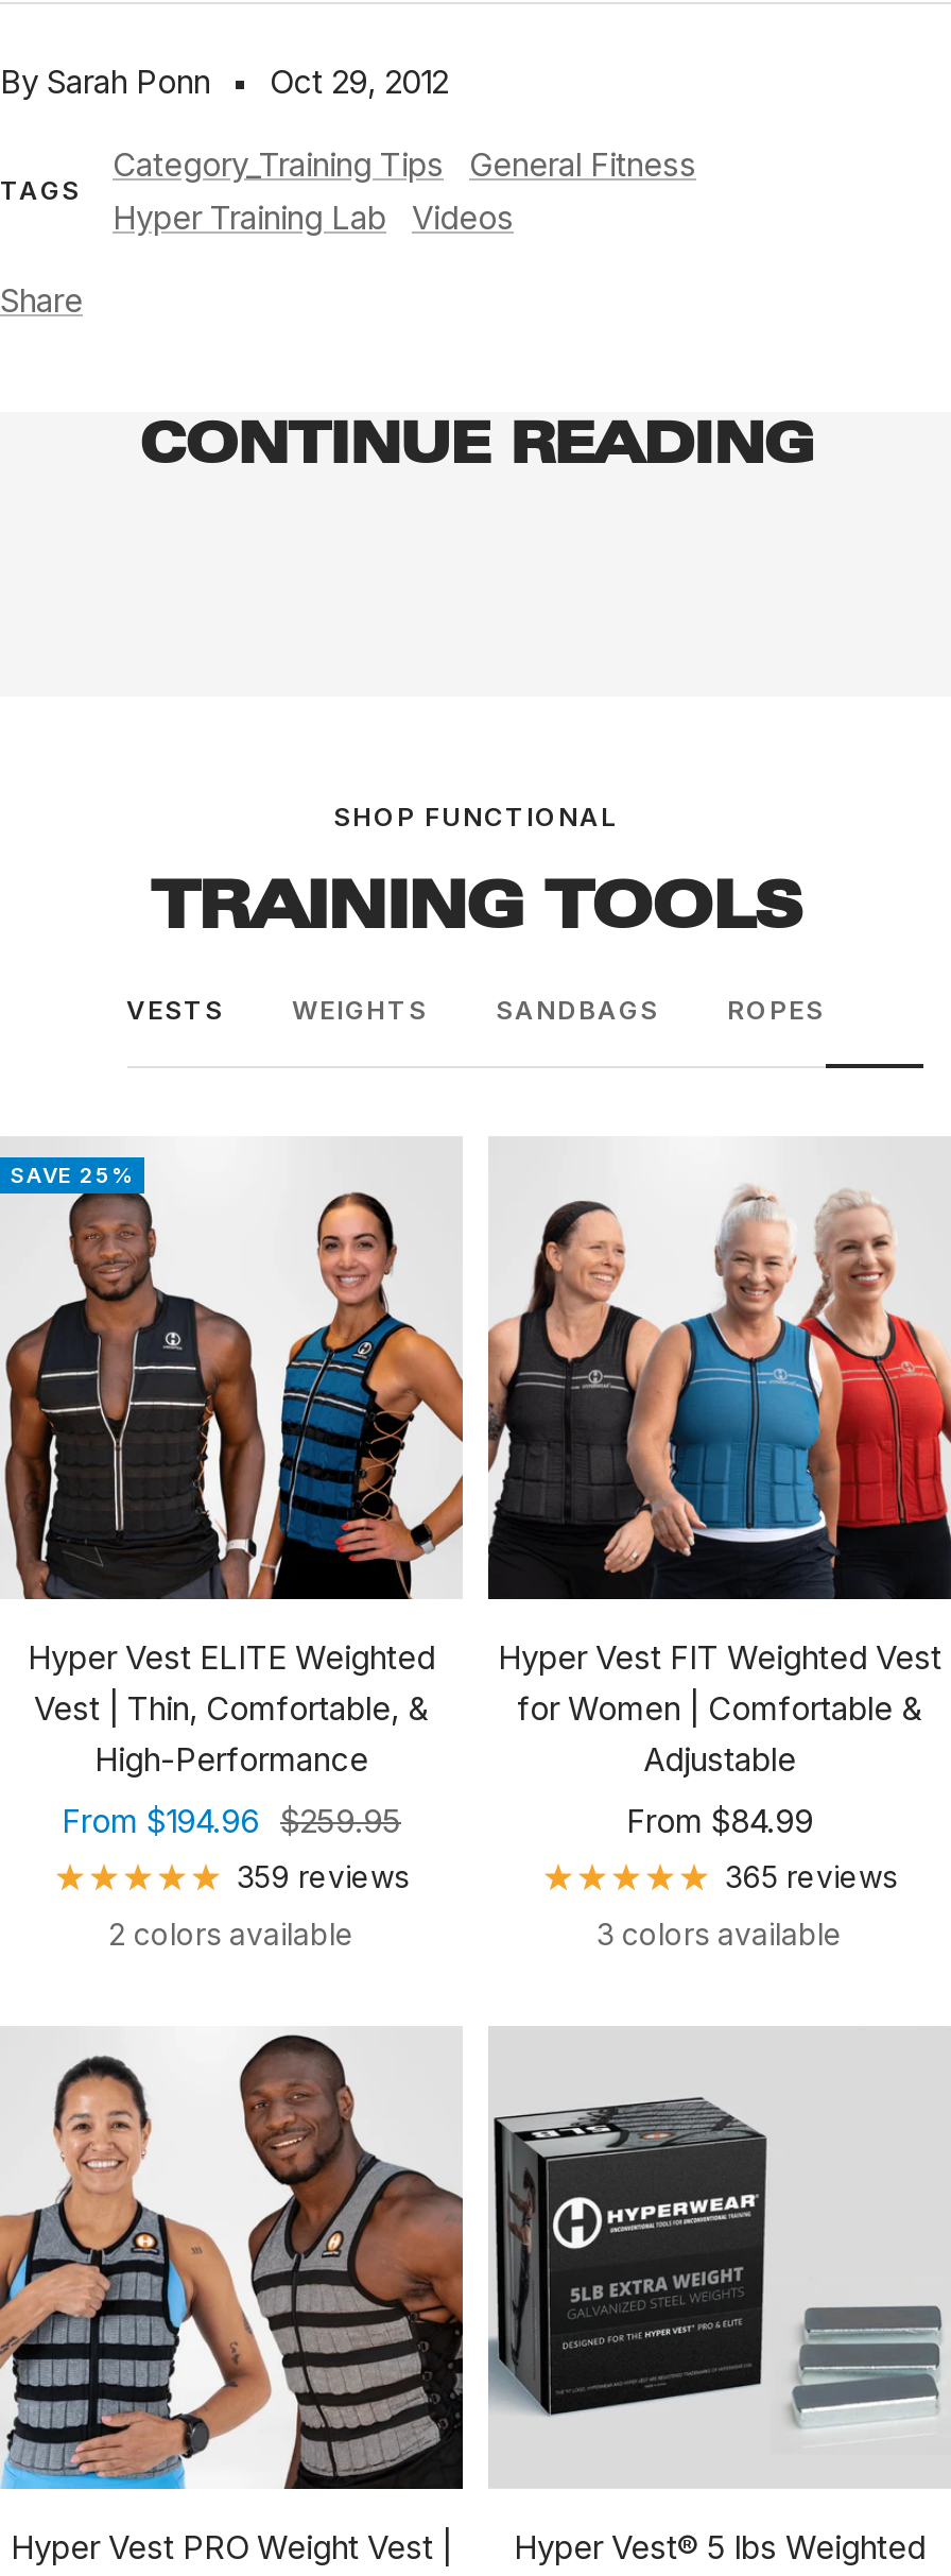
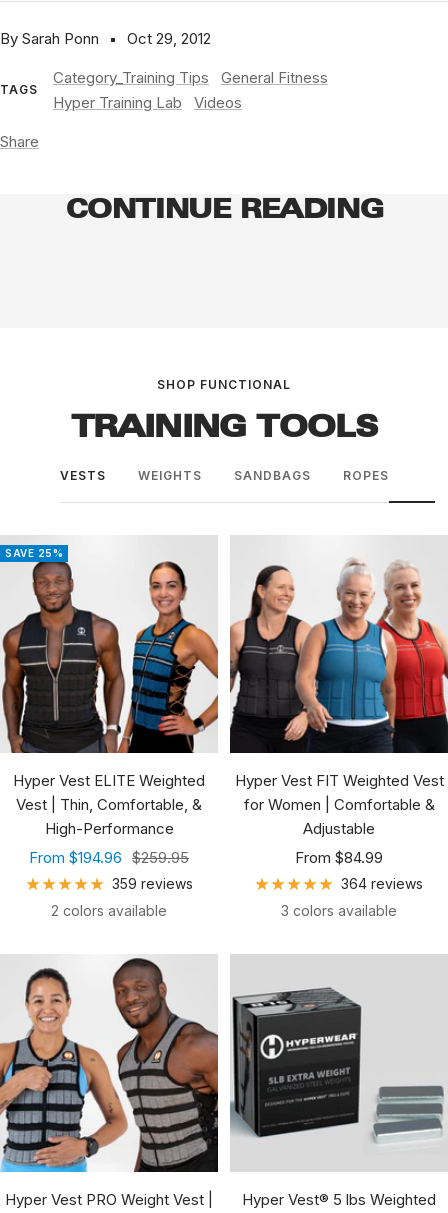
[725,1859,897,1895] 365 reviews -> [341,875,423,892] 364 reviews

